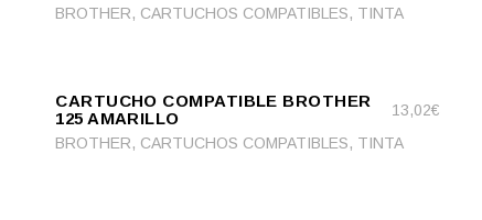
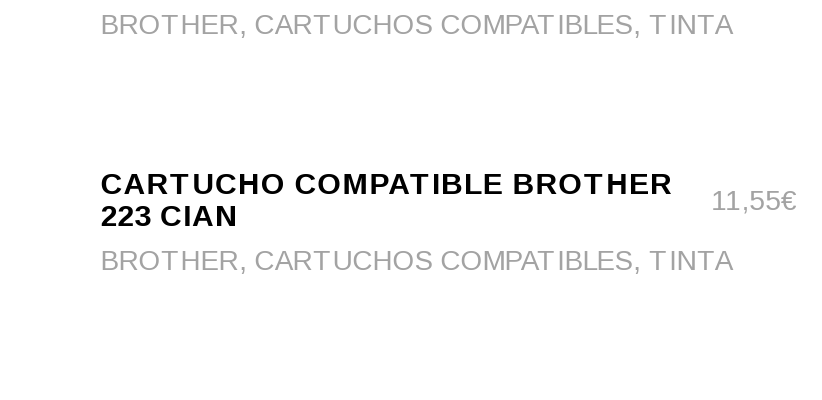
[55,101,439,128] 125 AMARILLO | 13,02€ -> [101,183,795,232] 223 CIAN | 11,55€

